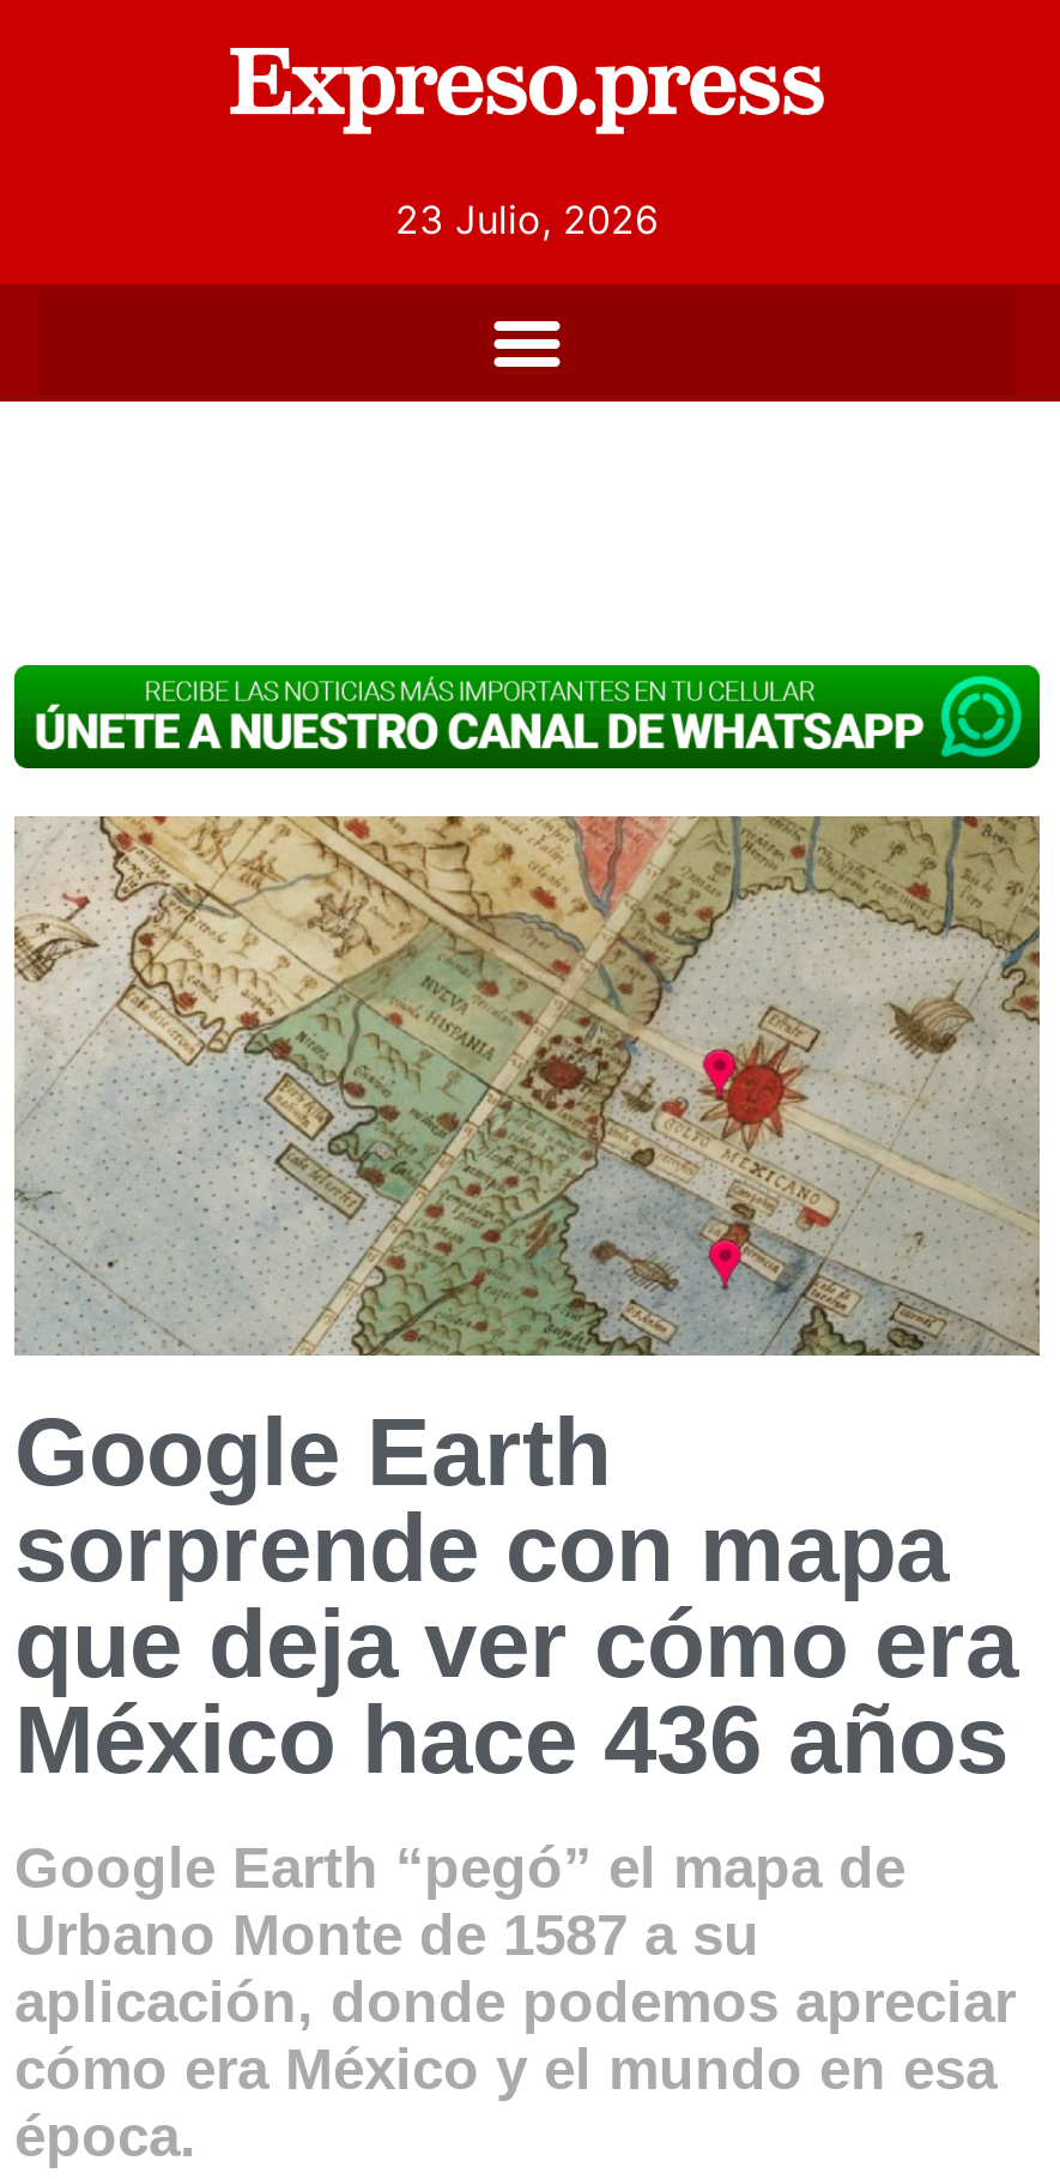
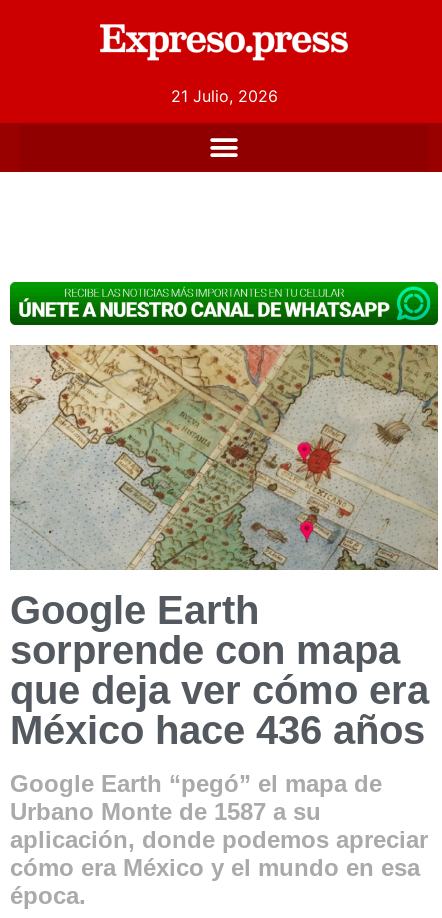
[395,196,659,244] 23 Julio, 2026 -> [170,86,277,106] 21 Julio, 2026

